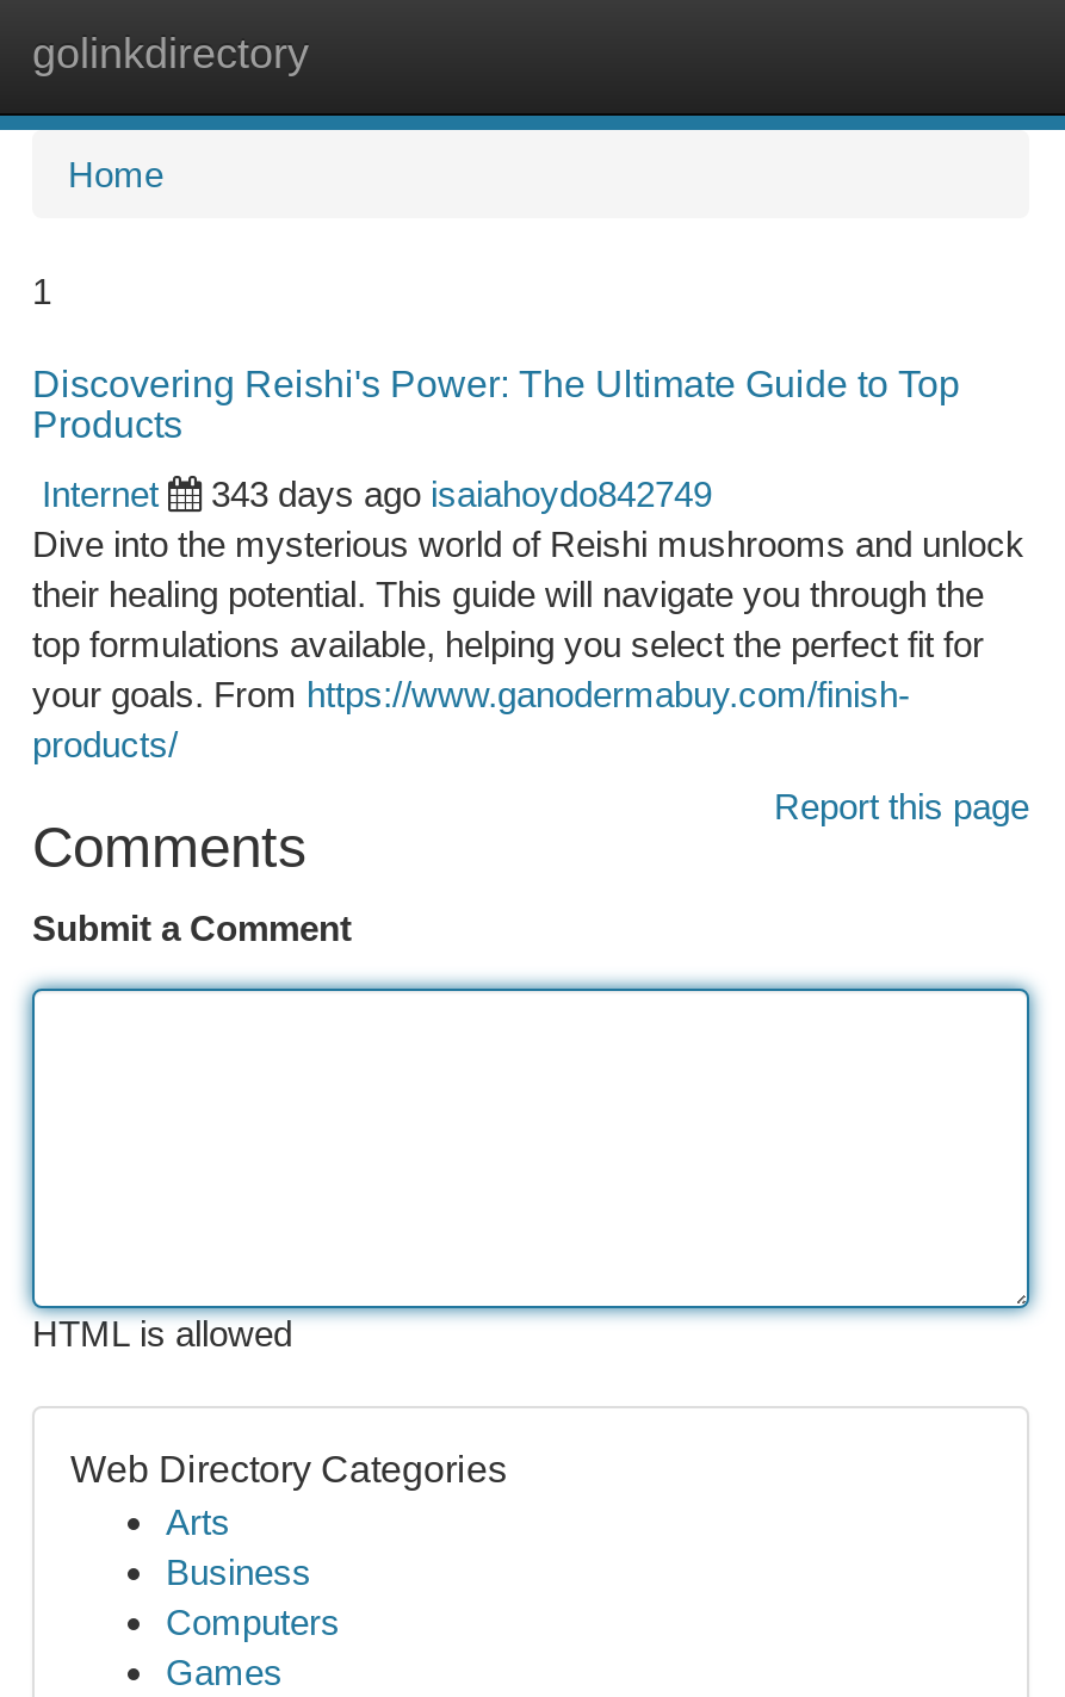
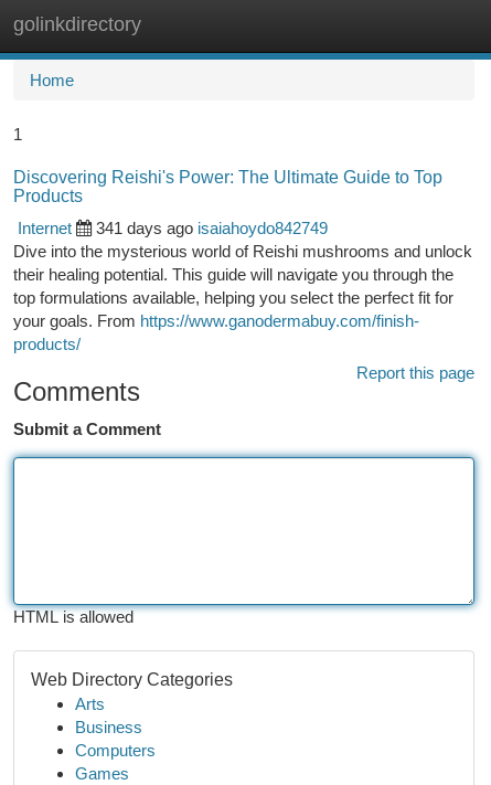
[211,473,712,514] 343 days ago isaiahoydo842749 -> [96,219,328,237] 341 days ago isaiahoydo842749

